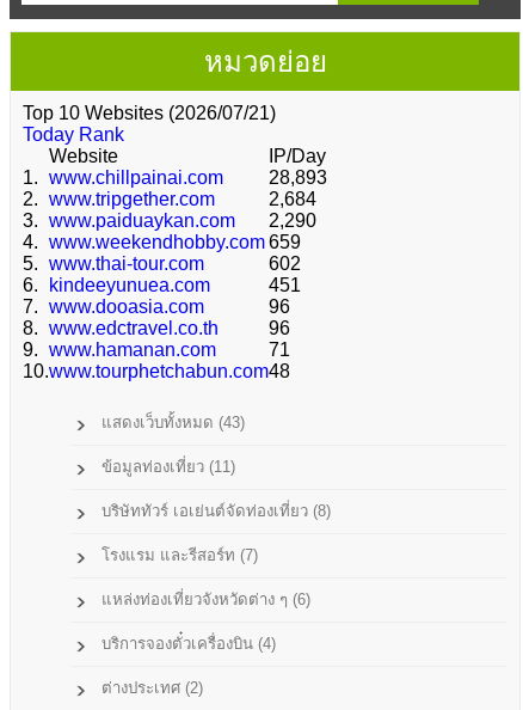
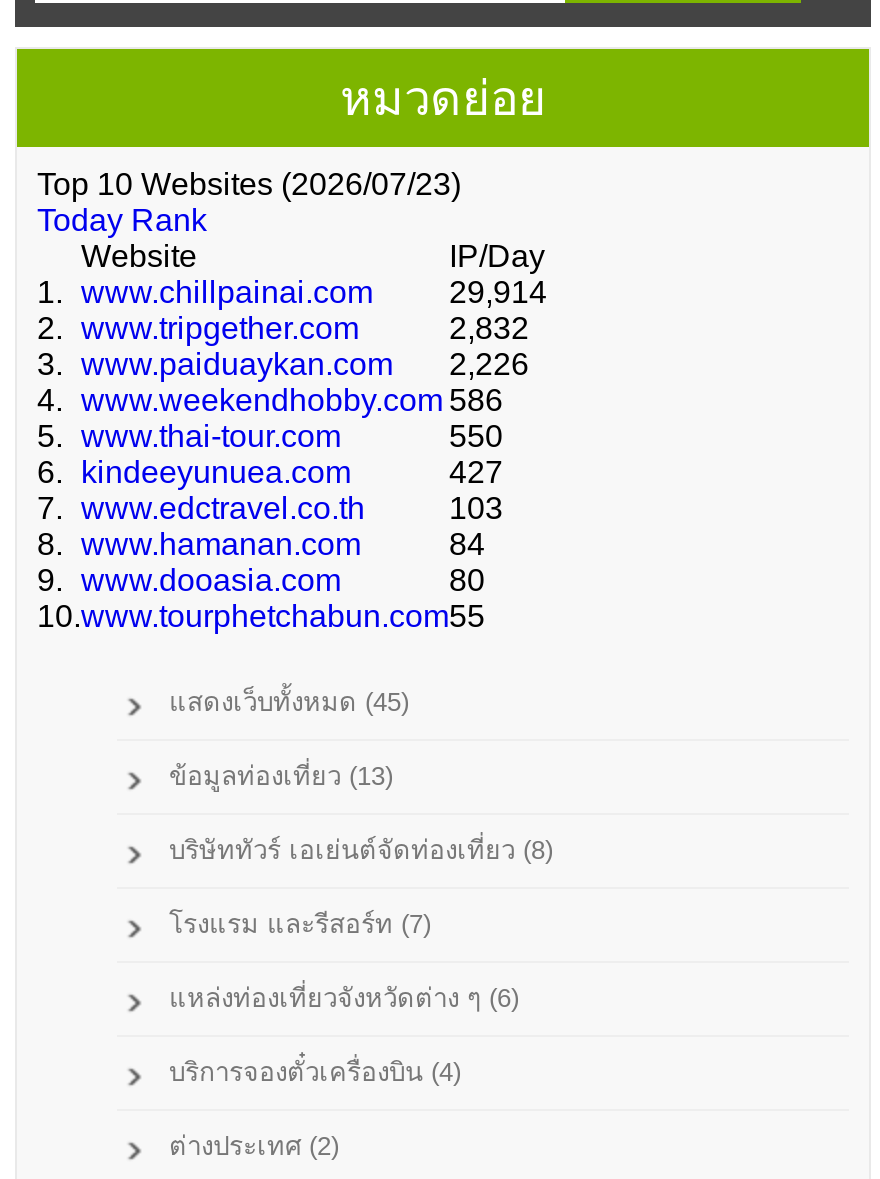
[23,103,276,123] Top 10 Websites (2026/07/21) -> [37,167,461,201] Top 10 Websites (2026/07/23)
[269,167,327,188] 28,893 -> [449,275,547,309] 29,914
[269,189,316,209] 2,684 -> [449,311,529,345] 2,832
[23,210,316,231] 3. www.paiduaykan.com 2,290 -> [37,347,529,381] 3. www.paiduaykan.com 2,226
[23,232,301,252] 4. www.weekendhobby.com 659 -> [37,383,503,417] 4. www.weekendhobby.com 586
[269,253,301,274] 602 -> [449,419,503,453] 550
[23,275,301,381] 451 | 7. www.dooasia.com | 96 | 8. www.edctravel.co.th | 96 | 9. www.hamanan.com | 71 | 10.www.tourphetchabun.com48 -> [37,455,503,633] 427 | 7. www.edctravel.co.th | 103 | 8. www.hamanan.com | 84 | 9. www.dooasia.com | 80 | 10.www.tourphetchabun.com55
[101,414,245,431] แสดงเว็บทั้งหมด (43) -> [169,687,409,717] แสดงเว็บทั้งหมด (45)
[101,458,235,476] ข้อมูลท่องเที่ยว (11) -> [169,761,393,791] ข้อมูลท่องเที่ยว (13)

